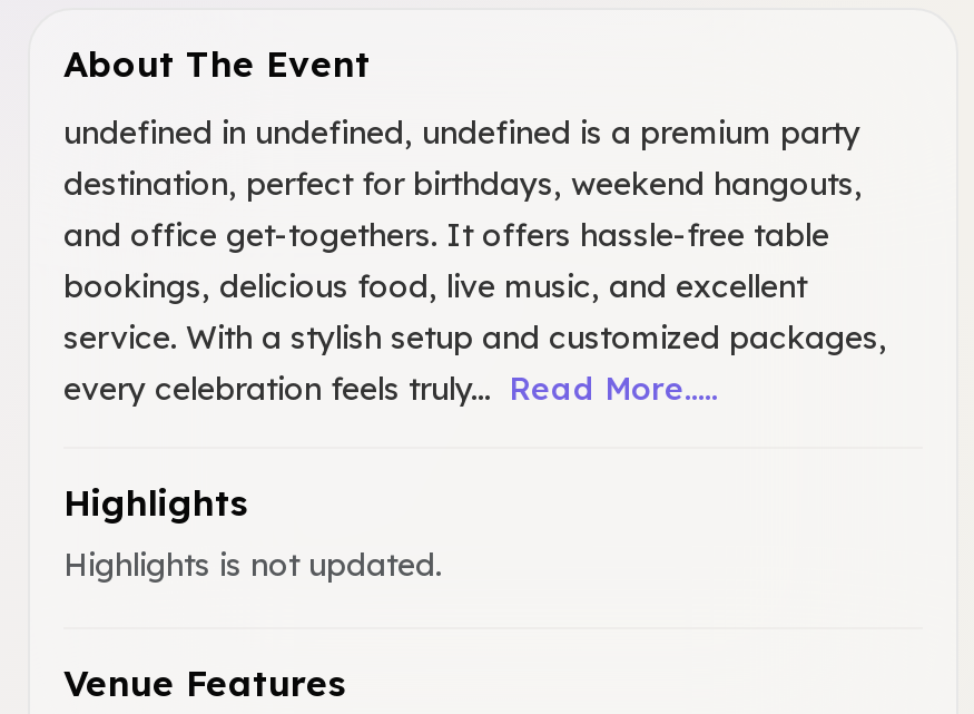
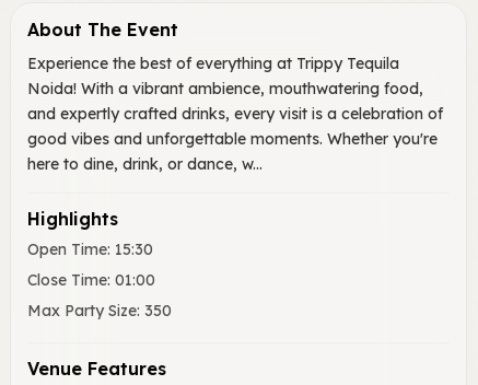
[63,113,887,409] undefined in undefined, undefined is a premium party | destination, perfect for birthdays, weekend hangouts, | and office get-togethers. It offers hassle-free table | bookings, delicious food, live music, and excellent | service. With a stylish setup and customized packages, | every celebration feels truly... Read More..... -> [27,53,443,173] Experience the best of everything at Trippy Tequila | Noida! With a vibrant ambience, mouthwatering food, | and expertly crafted drinks, every visit is a celebration of | good vibes and unforgettable moments. Whether you're | here to dine, drink, or dance, w...
moved [63,480,248,524] -> [27,208,118,230]: Highlights
[63,544,442,585] Highlights is not updated. -> [27,240,172,321] Open Time: 15:30 | Close Time: 01:00 | Max Party Size: 350

